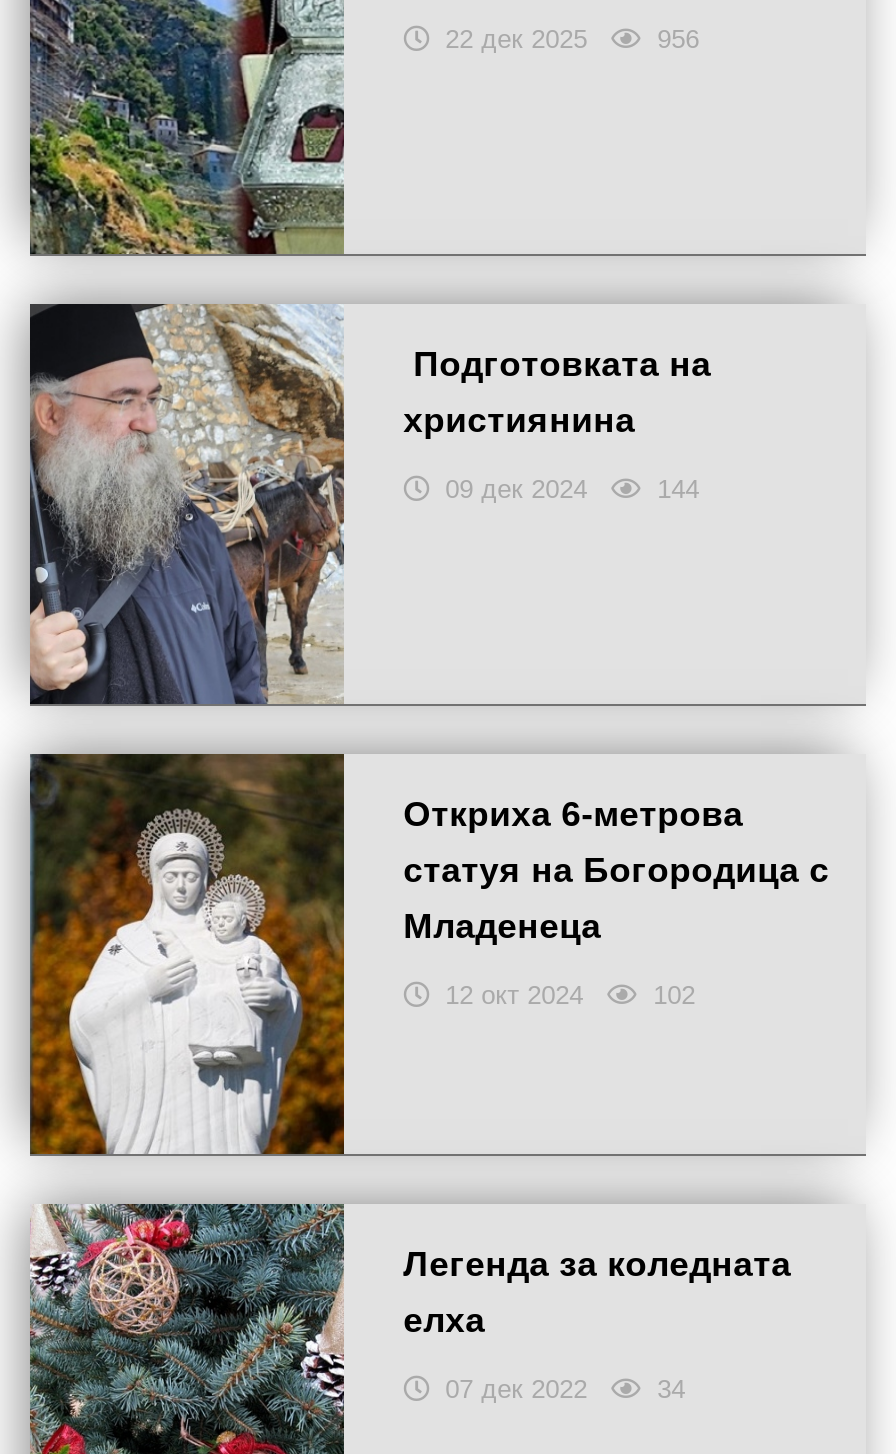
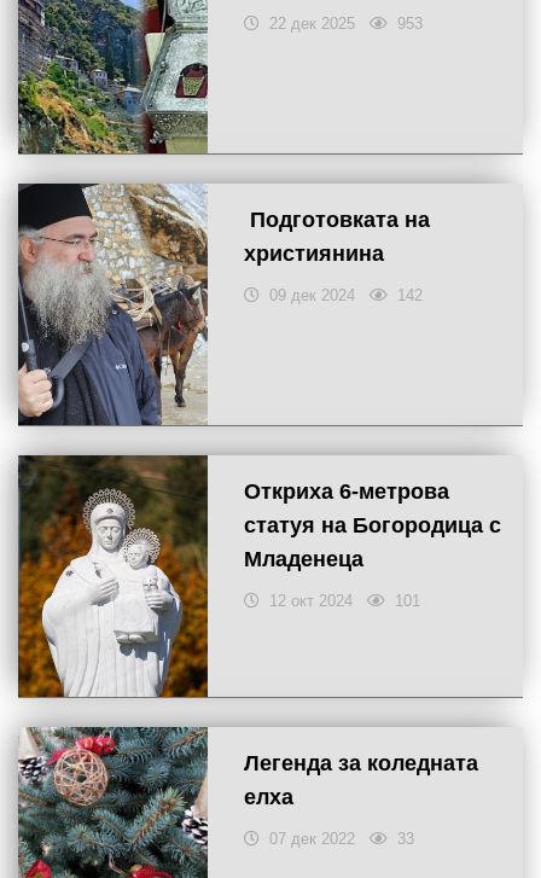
[657,24,699,54] 956 -> [397,15,422,33] 953
[657,474,699,504] 144 -> [397,286,422,305] 142
[653,980,695,1010] 102 -> [395,592,420,610] 101
[657,1374,685,1404] 34 -> [397,830,414,848] 33

